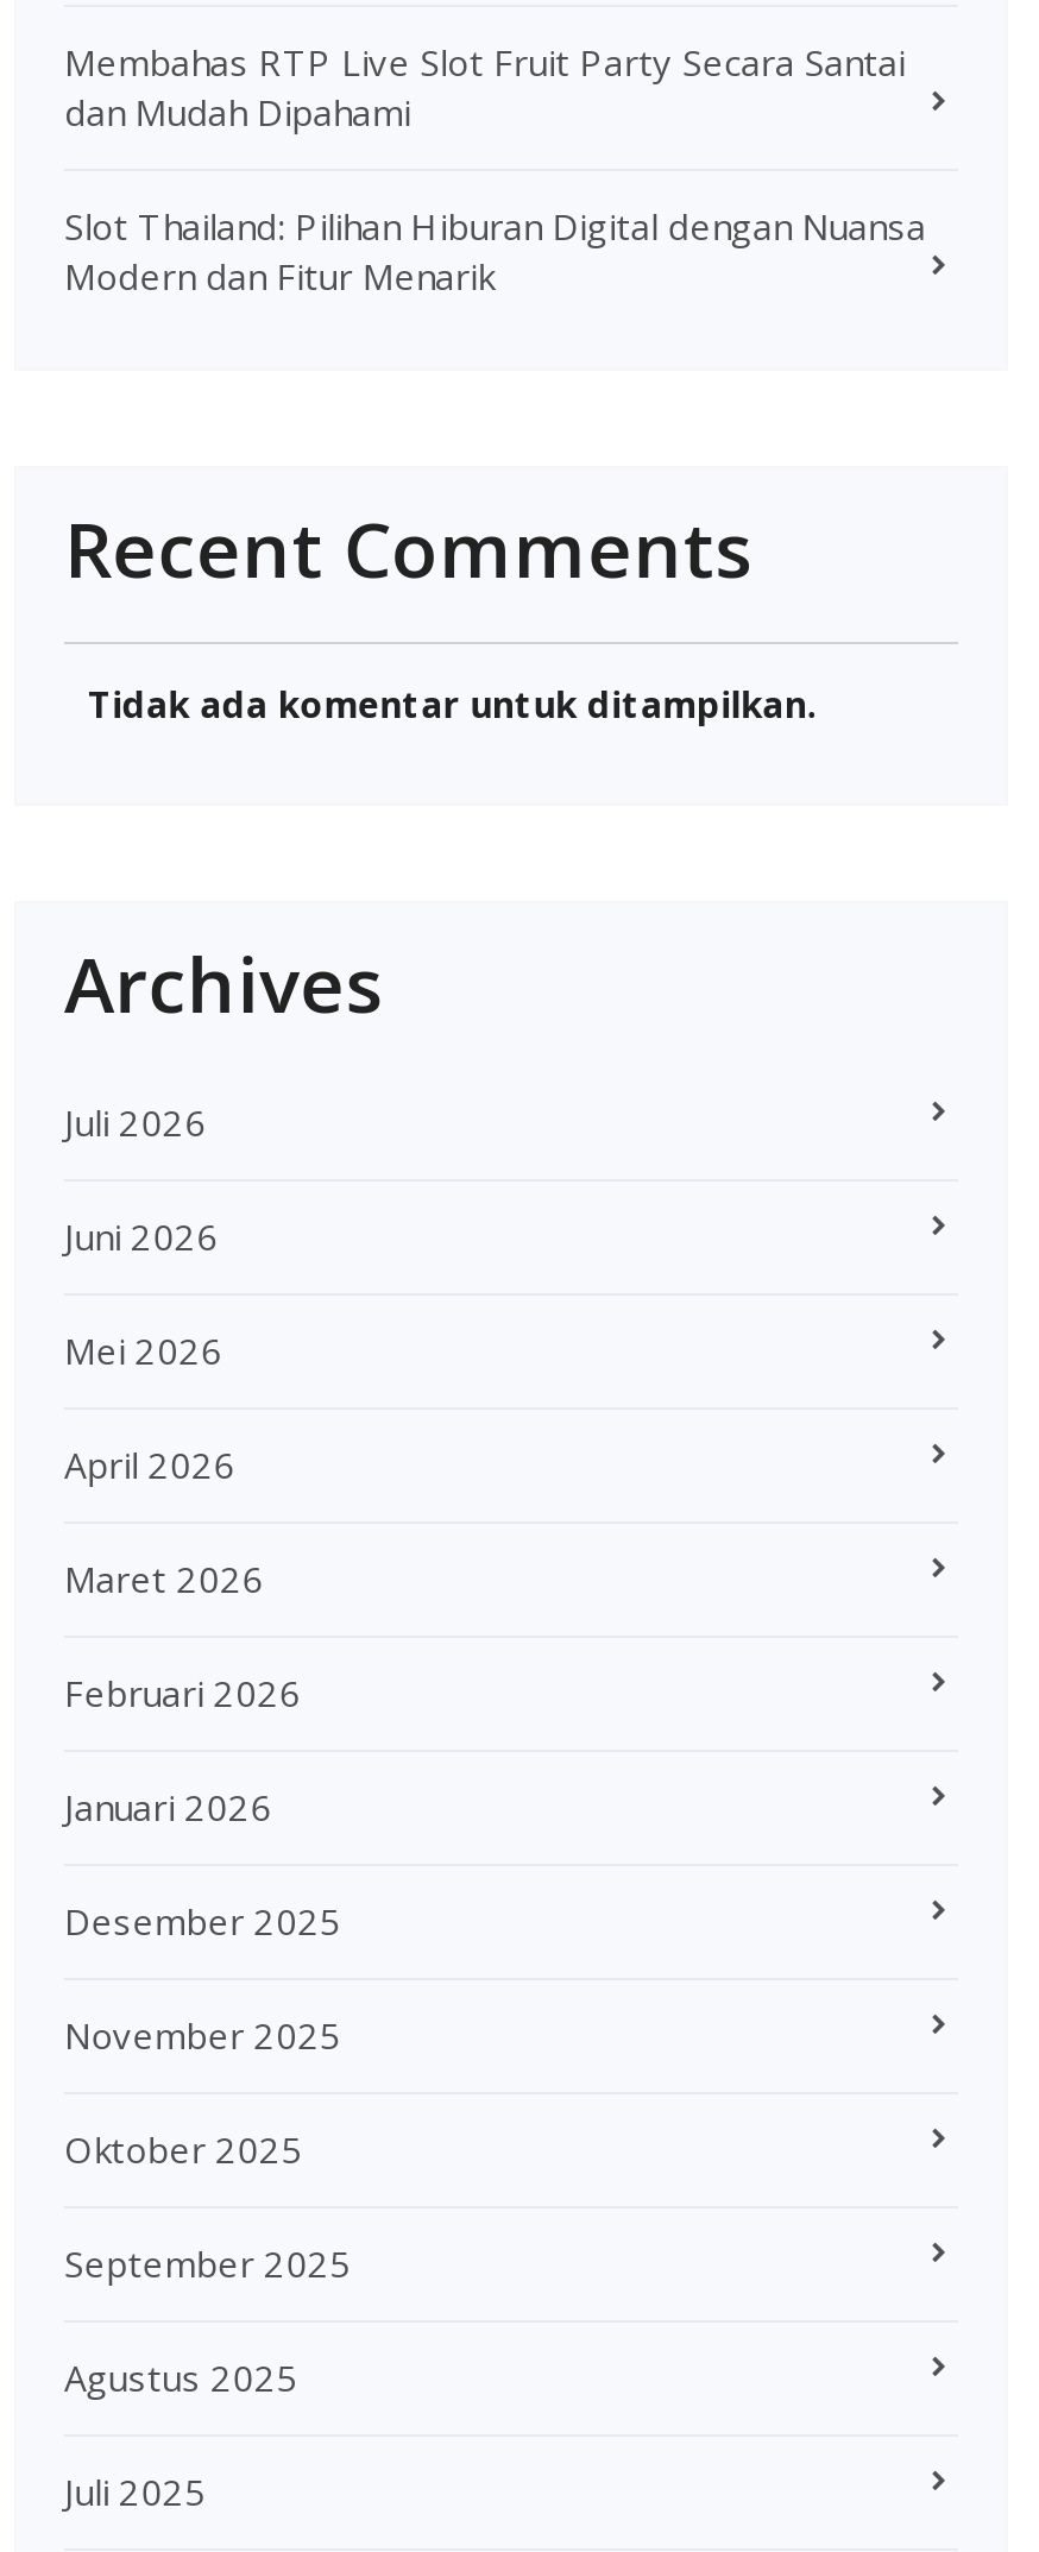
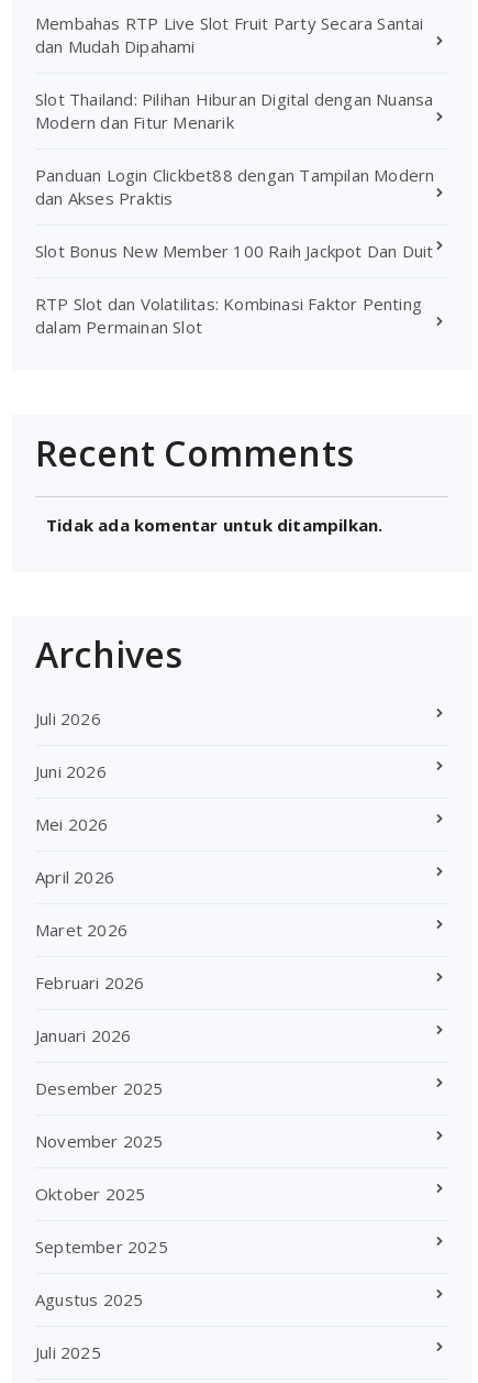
none -> [35,164,434,338] Panduan Login Clickbet88 dengan Tampilan Modern | dan Akses Praktis | Slot Bonus New Member 100 Raih Jackpot Dan Duit | RTP Slot dan Volatilitas: Kombinasi Faktor Penting | dalam Permainan Slot

